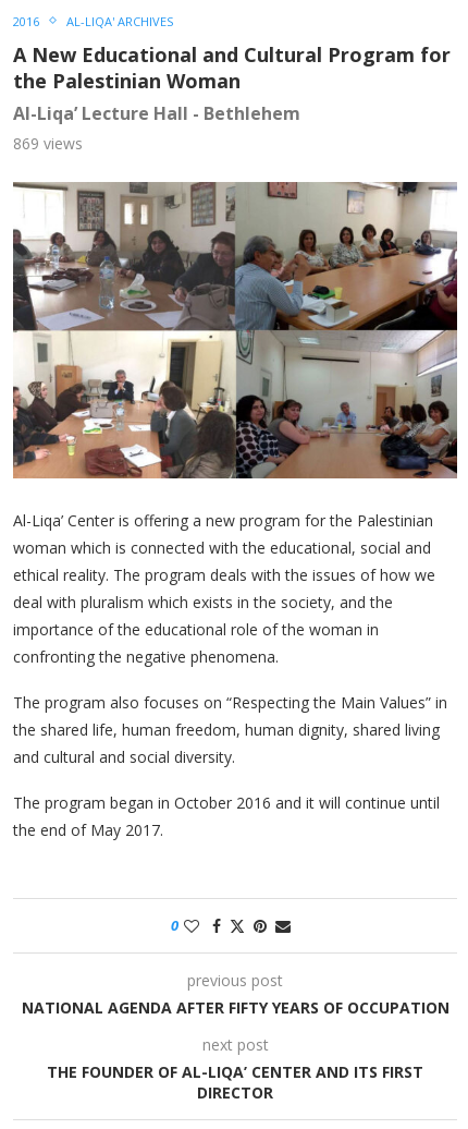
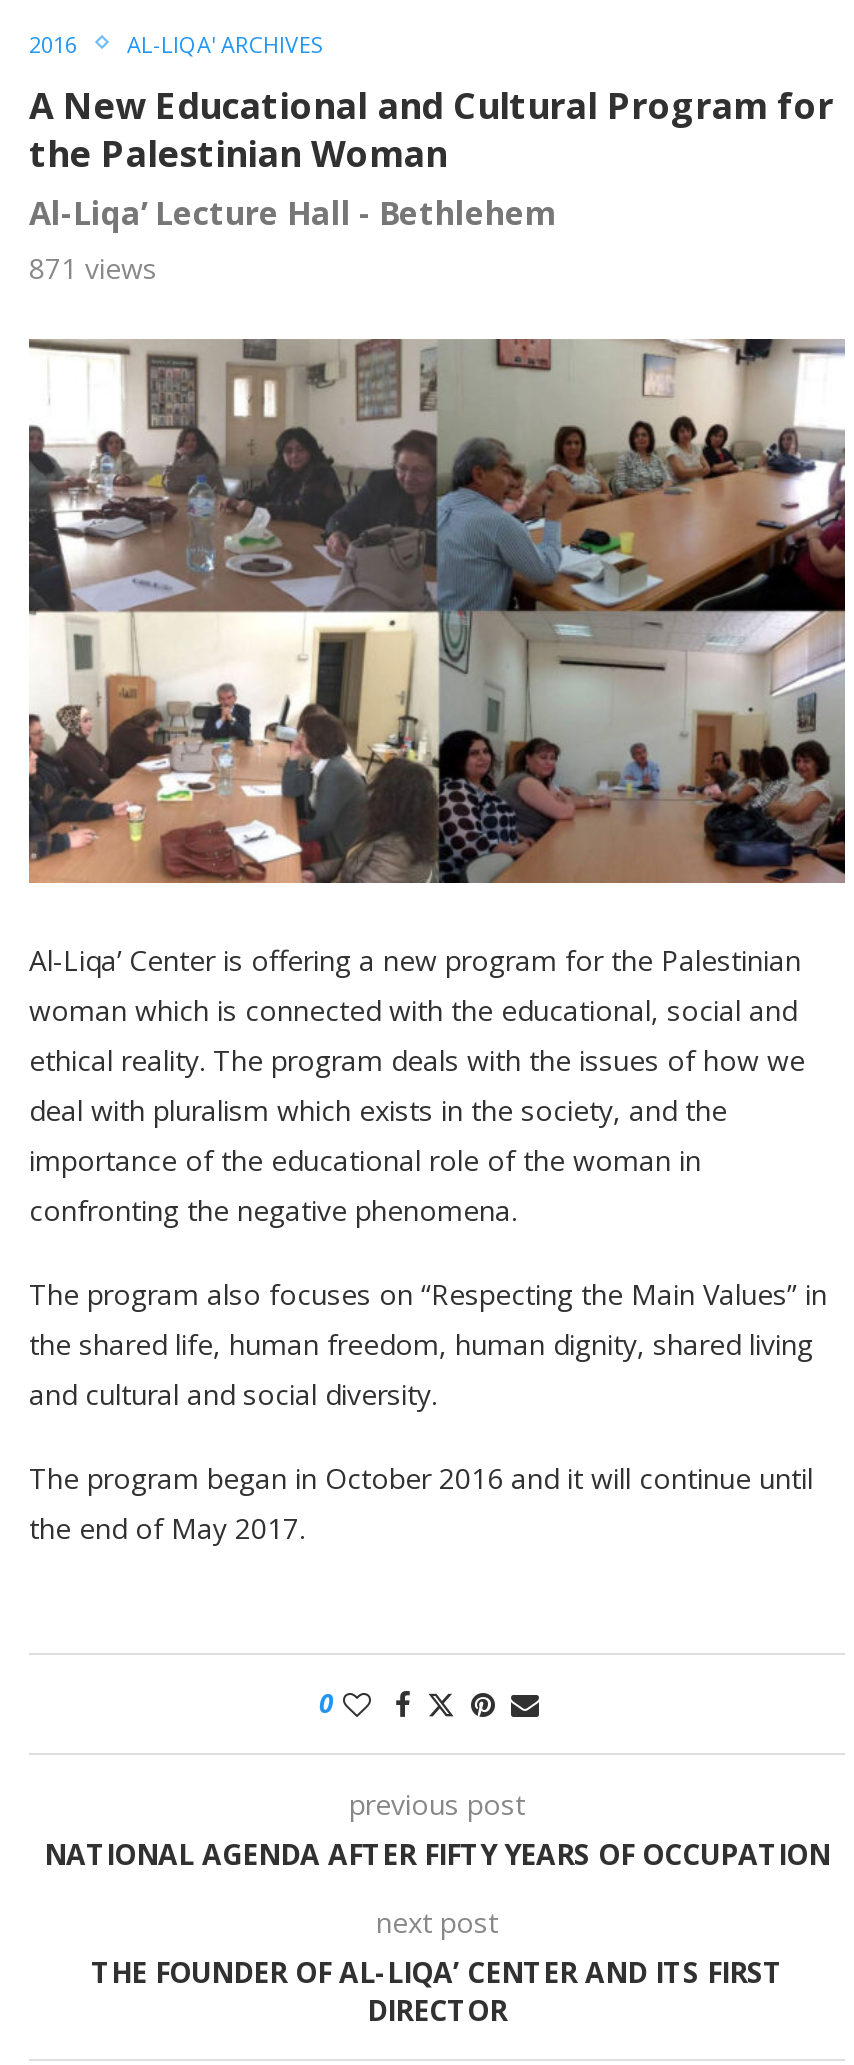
[13,133,83,154] 869 views -> [29,249,157,287] 871 views

